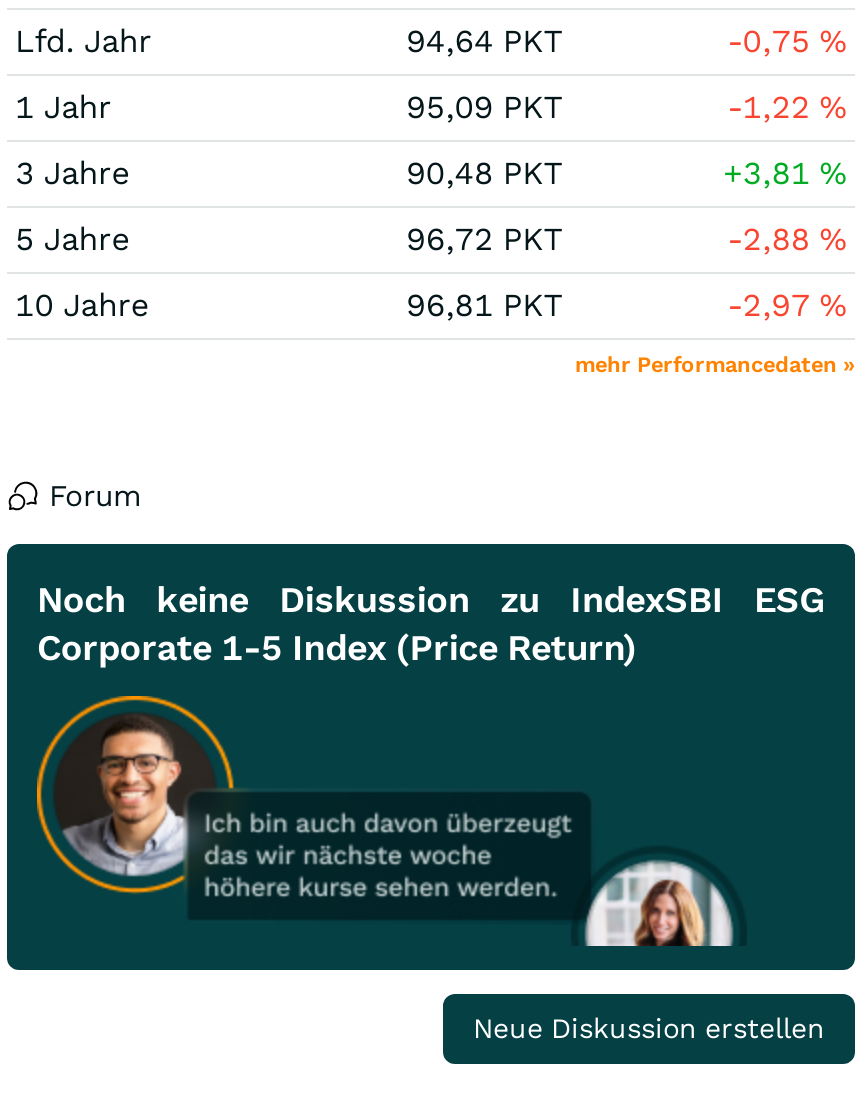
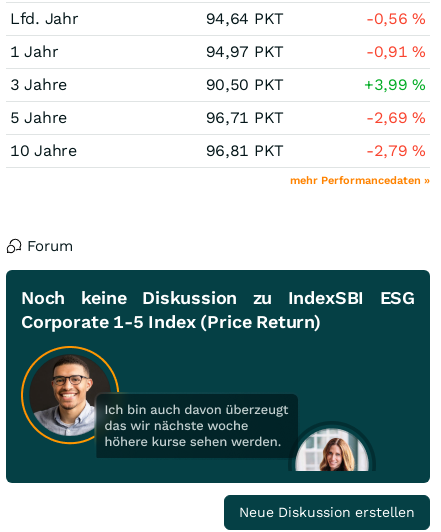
[727,22,847,60] -0,75% -> [366,9,426,28] -0,56%
[406,88,563,126] 95,09 PKT -> [206,42,284,61] 94,97 PKT
[727,88,847,126] -1,22% -> [366,42,426,61] -0,91%
[406,154,563,192] 90,48 PKT -> [206,75,284,94] 90,50 PKT
[723,154,847,192] +3,81% -> [364,75,426,94] +3,99%
[406,220,563,258] 96,72 PKT -> [206,108,284,127] 96,71 PKT
[727,220,847,258] -2,88% -> [366,108,426,127] -2,69%
[727,286,847,324] -2,97% -> [366,141,426,160] -2,79%

